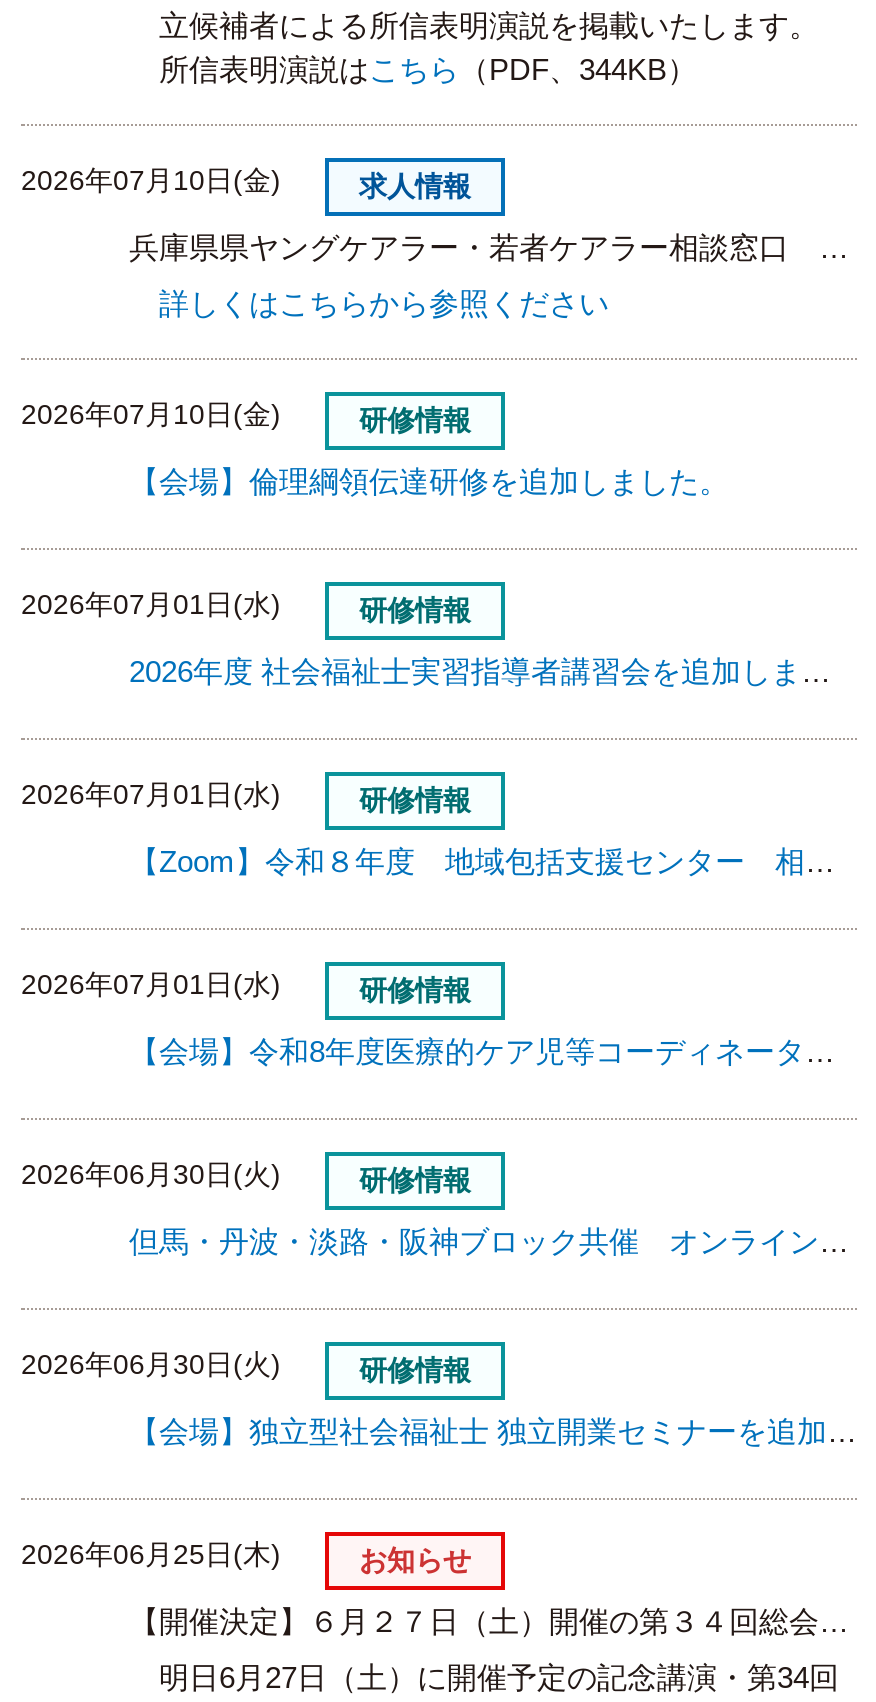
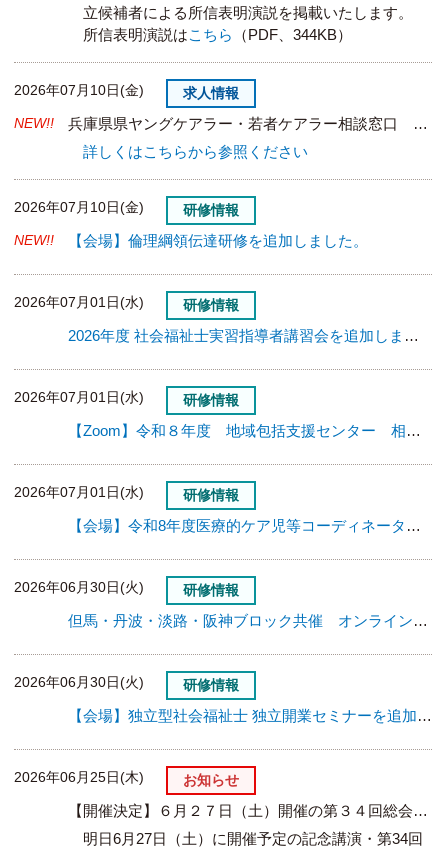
none -> [14,115,54,131] NEW!!
none -> [14,232,54,248] NEW!!

